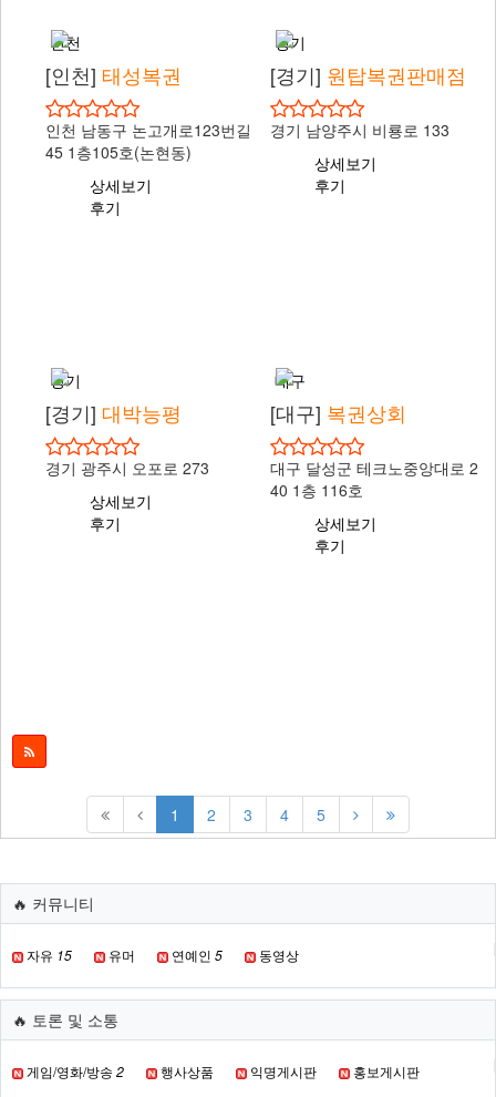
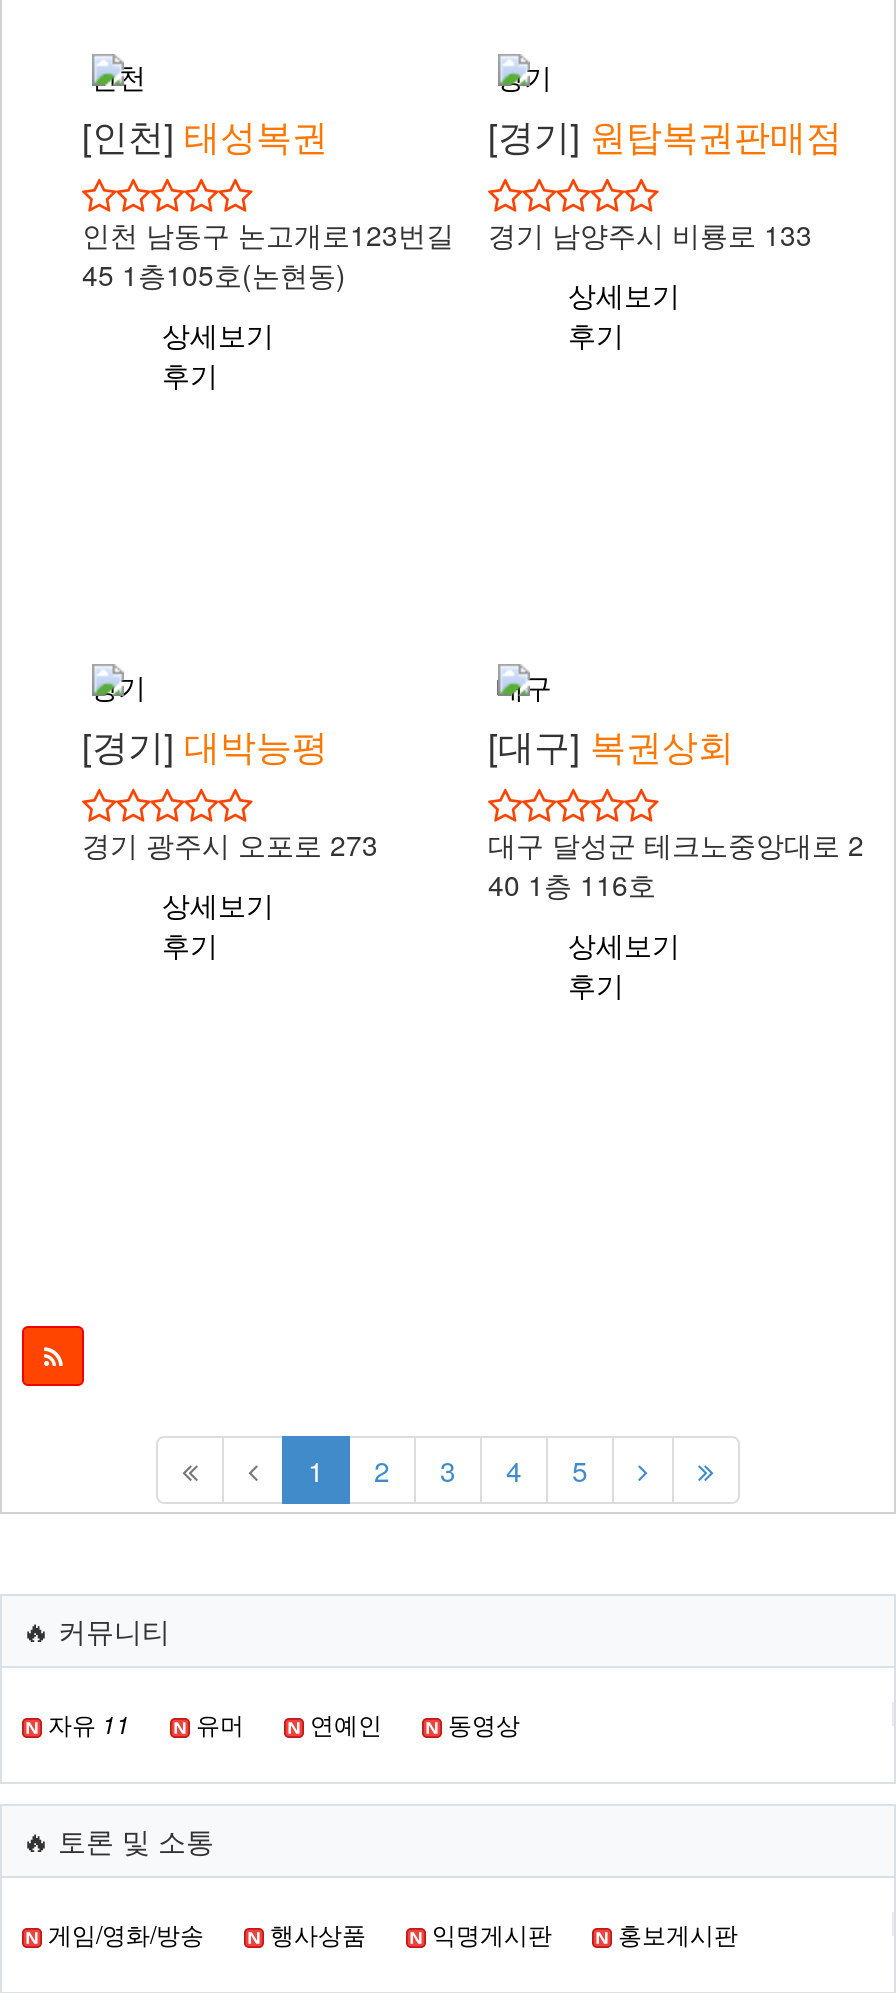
[23,945,72,964] 자유 15 -> [42,1706,130,1740] 자유 11
[168,945,223,964] 연예인 5 -> [304,1706,382,1740] 연예인
[23,1061,124,1080] 게임/영화/방송 2 -> [42,1916,204,1950] 게임/영화/방송

